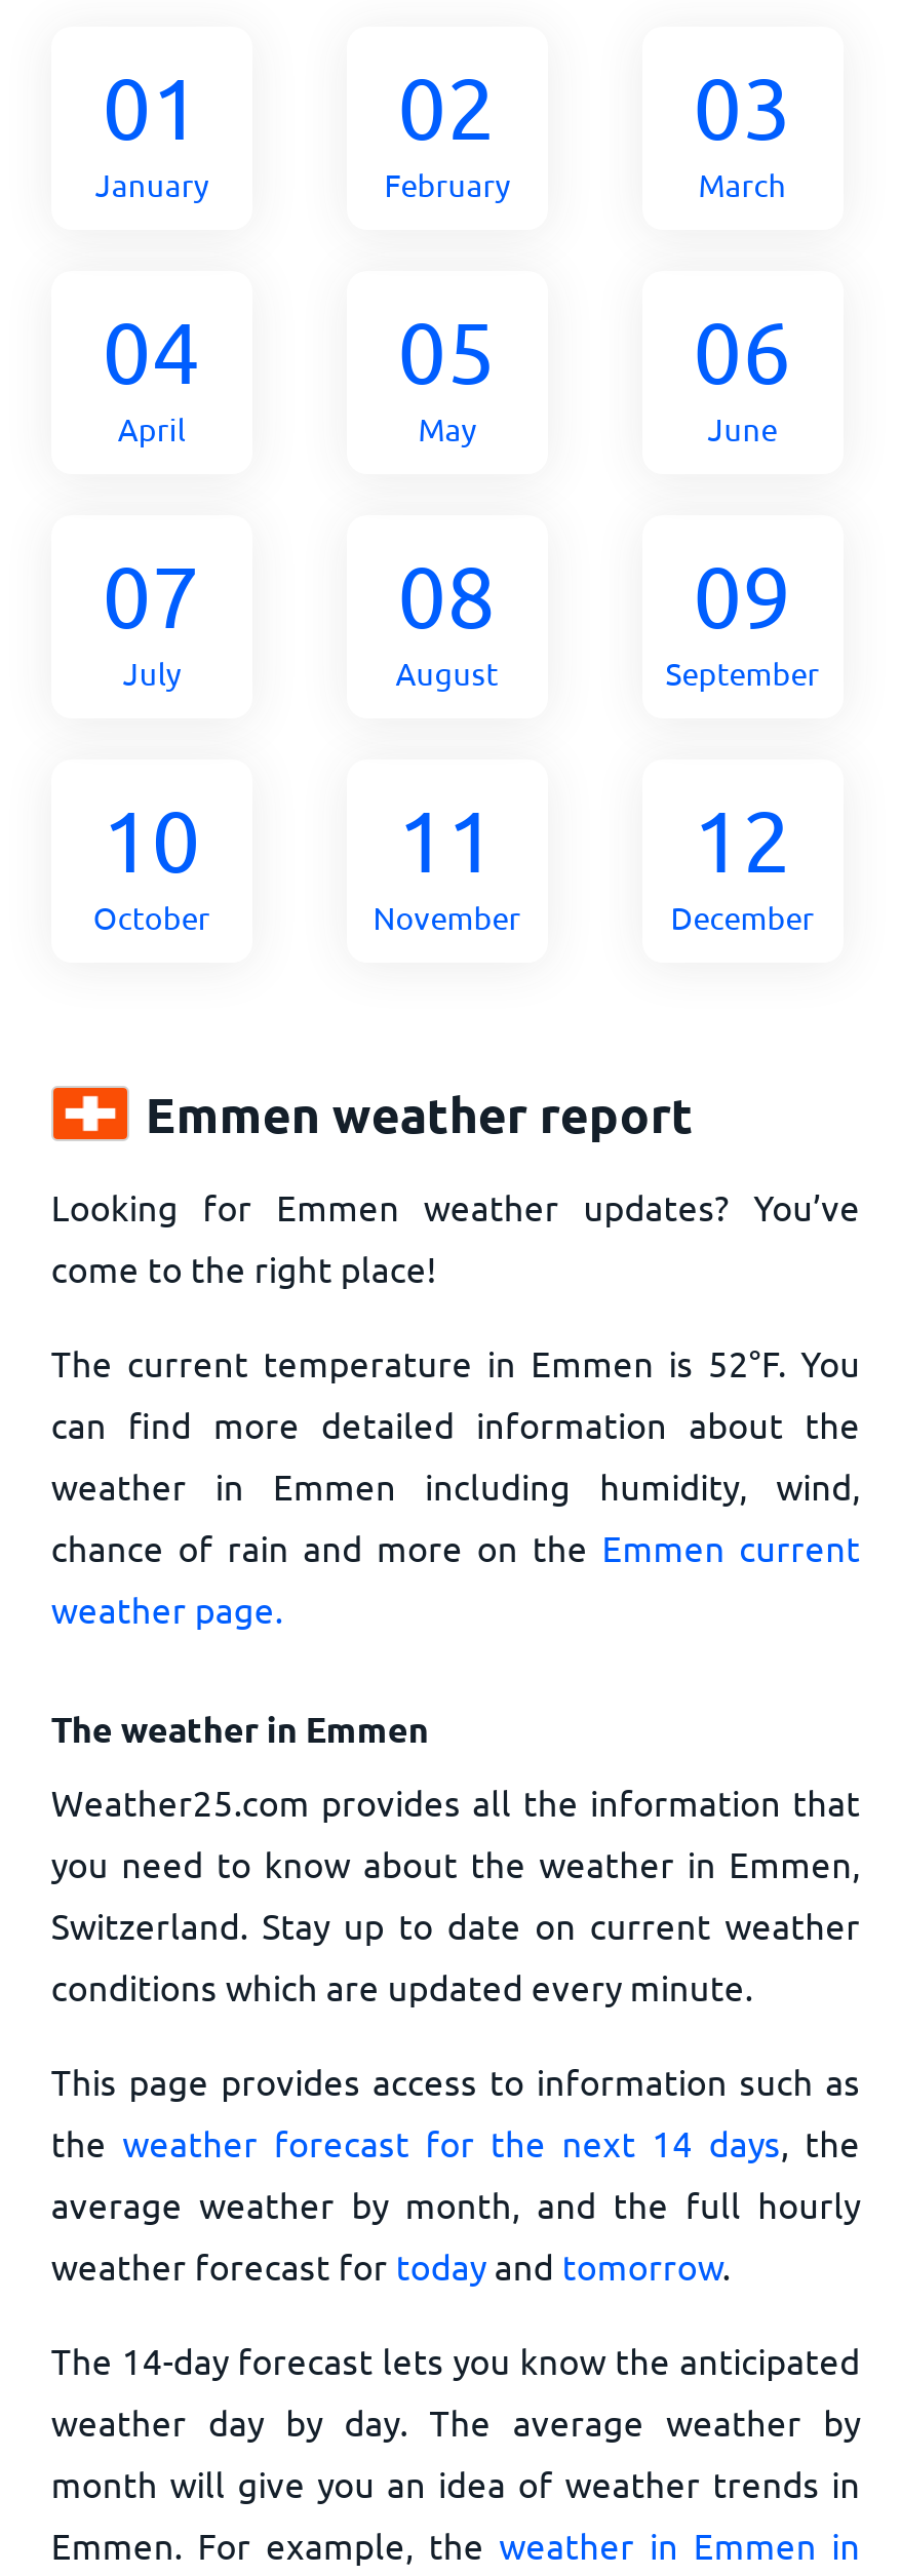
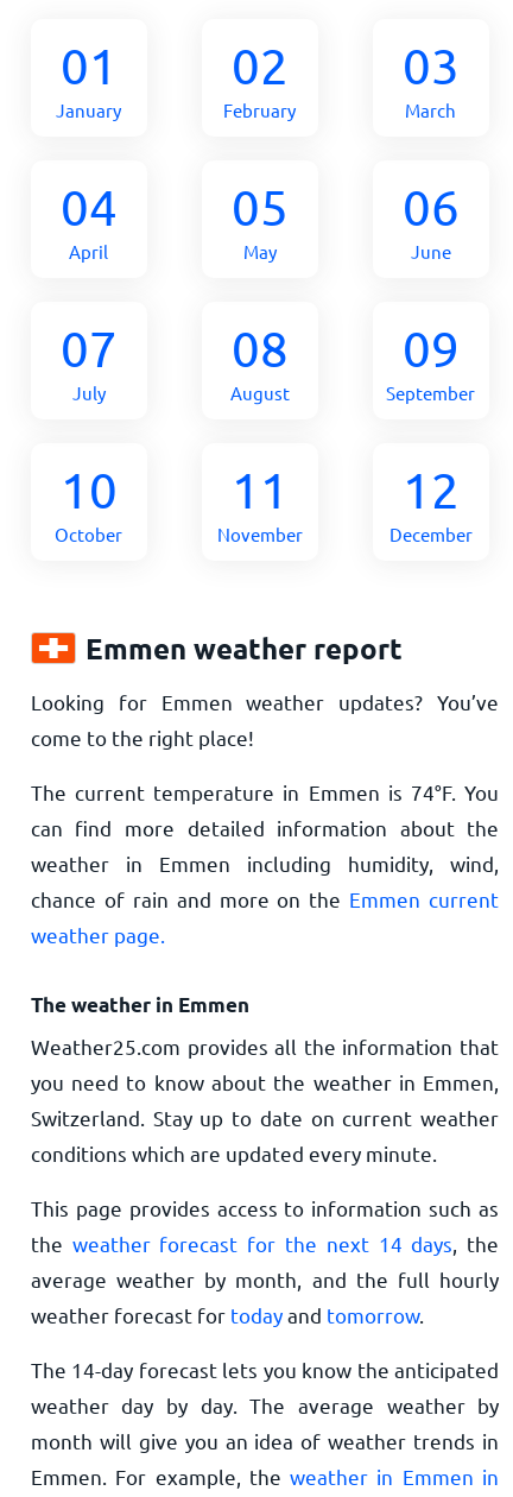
[51,1340,860,1383] The current temperature in Emmen is 52°F. You -> [31,779,499,804] The current temperature in Emmen is 74°F. You

